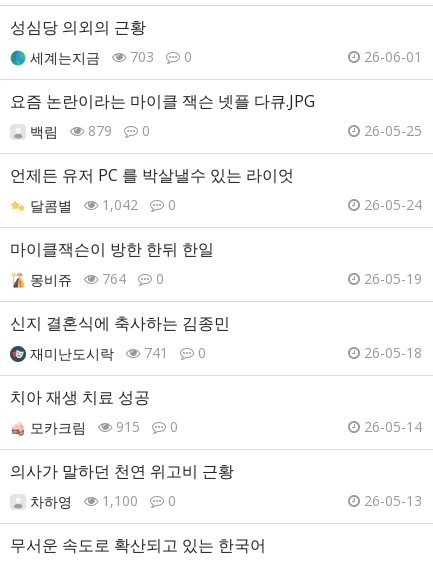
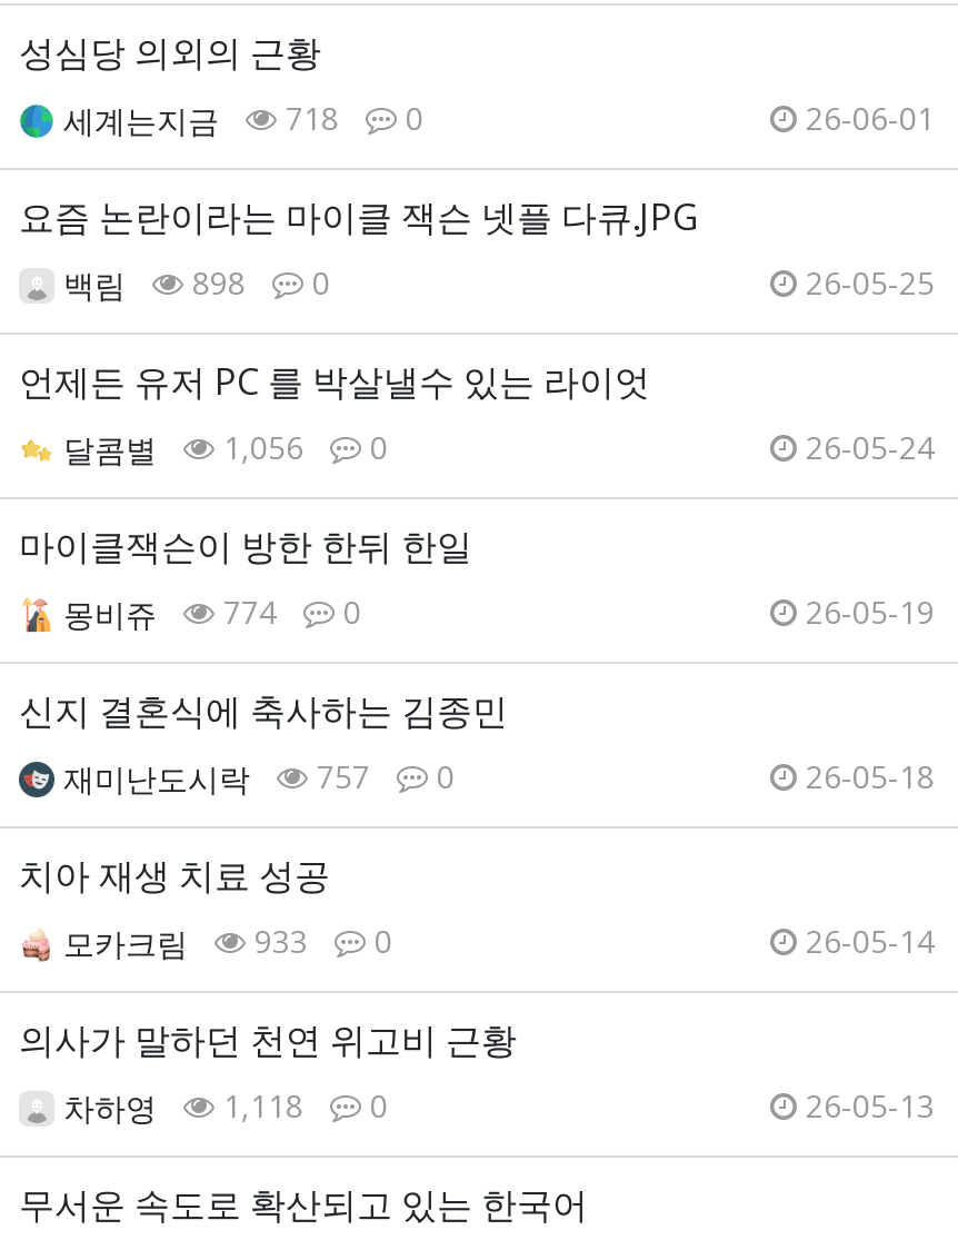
[30,47,192,67] 세계는지금 703 0 -> [63,97,423,142] 세계는지금 718 0
[30,121,150,141] 백림 879 0 -> [63,261,330,306] 백림 898 0
[30,195,176,215] 달콤별 1,042 0 -> [63,426,388,471] 달콤별 1,056 0
[30,269,164,289] 몽비쥬 764 0 -> [63,591,361,636] 몽비쥬 774 0
[30,343,206,363] 재미난도시락 741 0 -> [63,755,455,800] 재미난도시락 757 0
[30,417,178,437] 모카크림 915 0 -> [63,920,392,965] 모카크림 933 0
[30,491,176,511] 차하영 1,100 0 -> [63,1084,388,1129] 차하영 1,118 0

